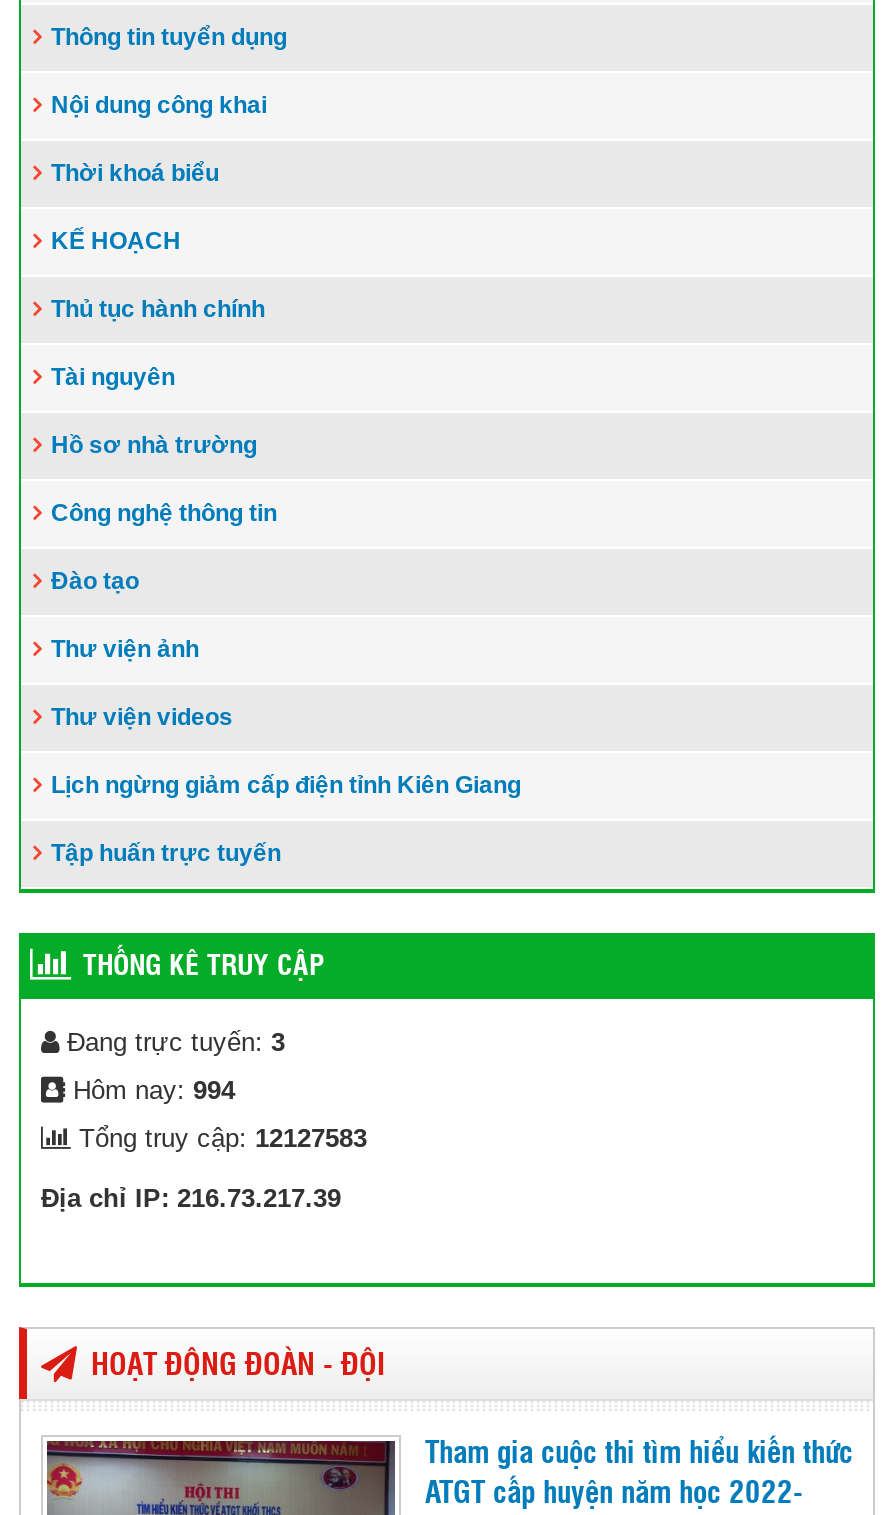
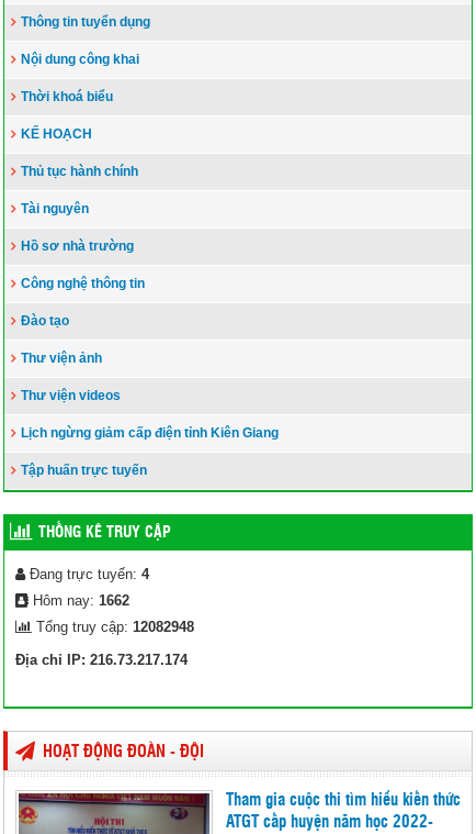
[59,1027,285,1057] Đang trực tuyến: 3 -> [25,566,149,582] Đang trực tuyến: 4
[65,1075,235,1105] Hôm nay: 994 -> [29,592,129,609] Hôm nay: 1662
[71,1123,367,1153] Tổng truy cập: 12127583 -> [32,618,194,635] Tổng truy cập: 12082948
[41,1183,341,1213] Địa chỉ IP: 216.73.217.39 -> [15,651,188,668] Địa chỉ IP: 216.73.217.174

